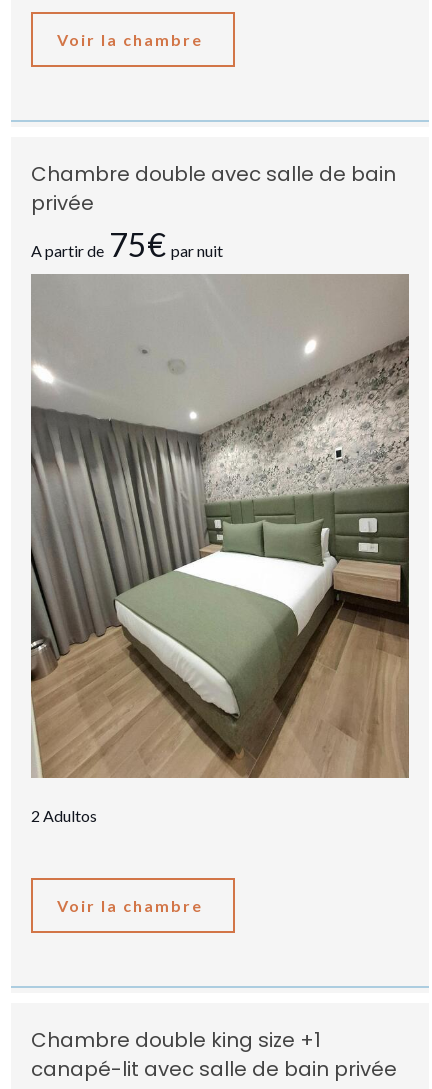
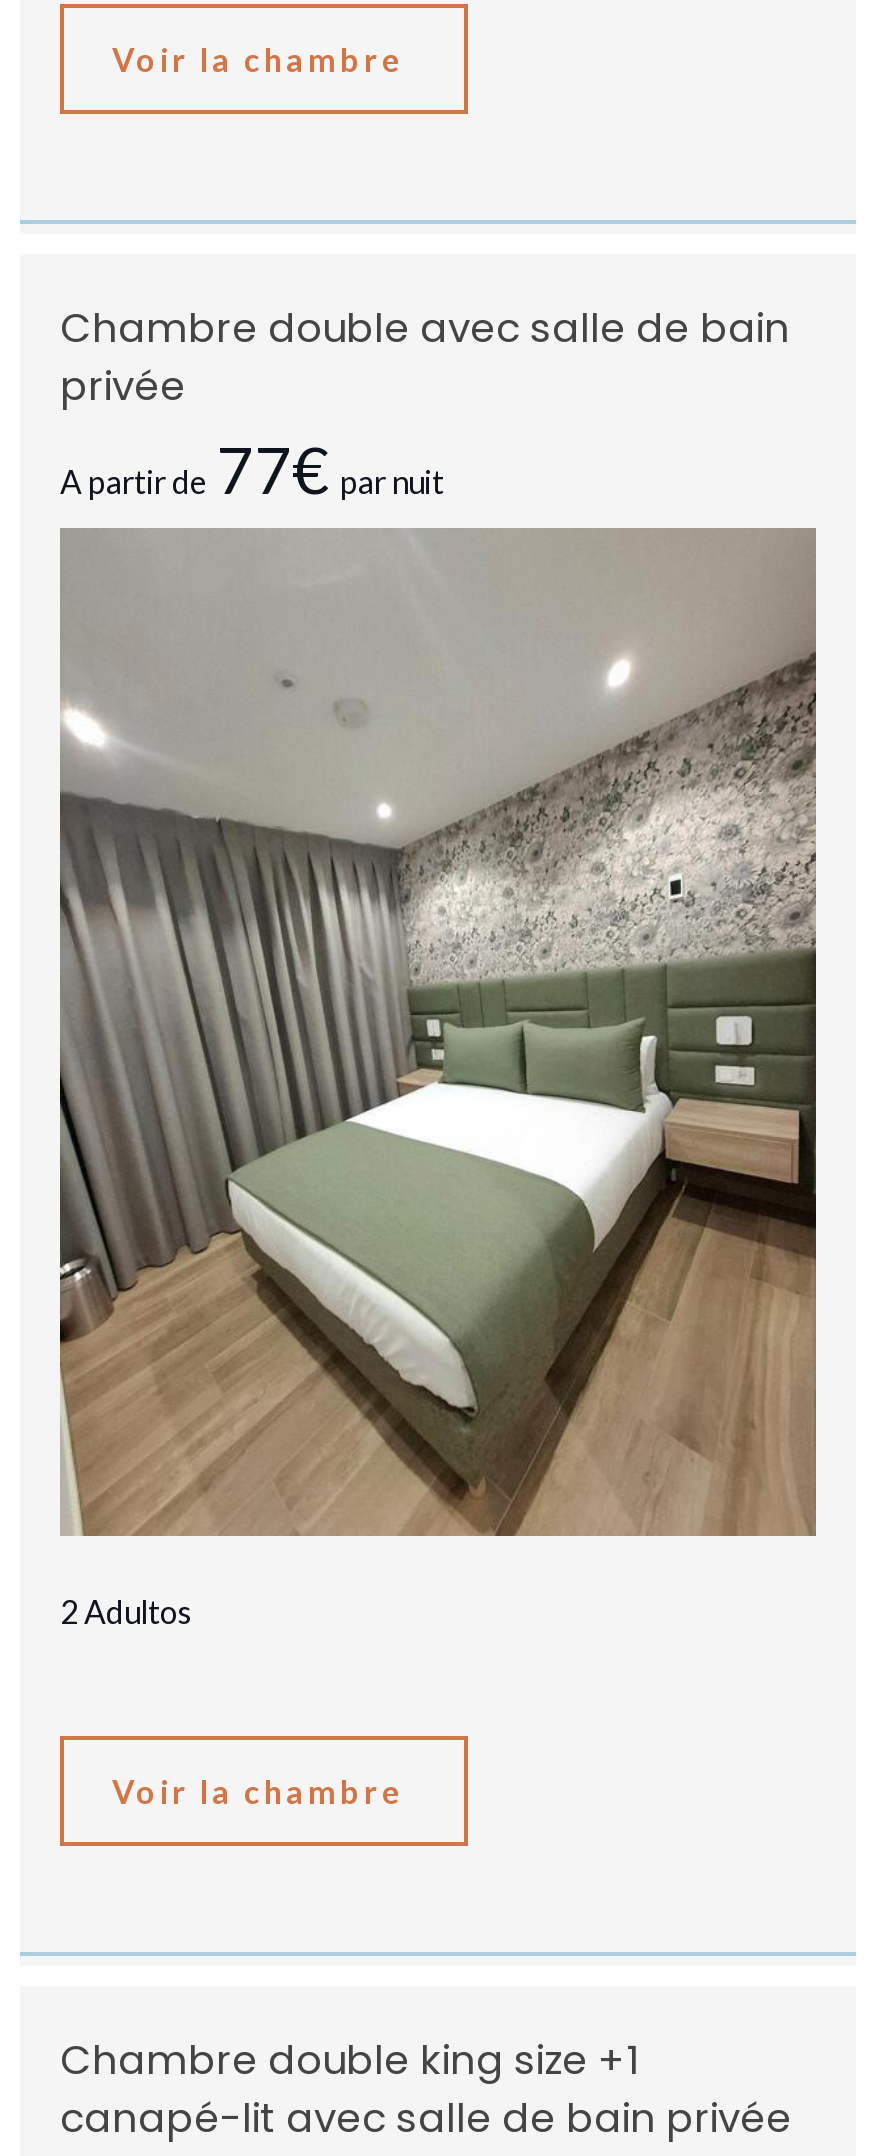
[31,225,223,264] A partir de 75€ par nuit -> [60,430,444,508] A partir de 77€ par nuit

